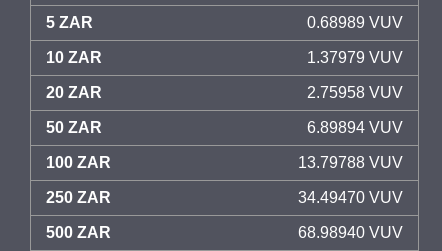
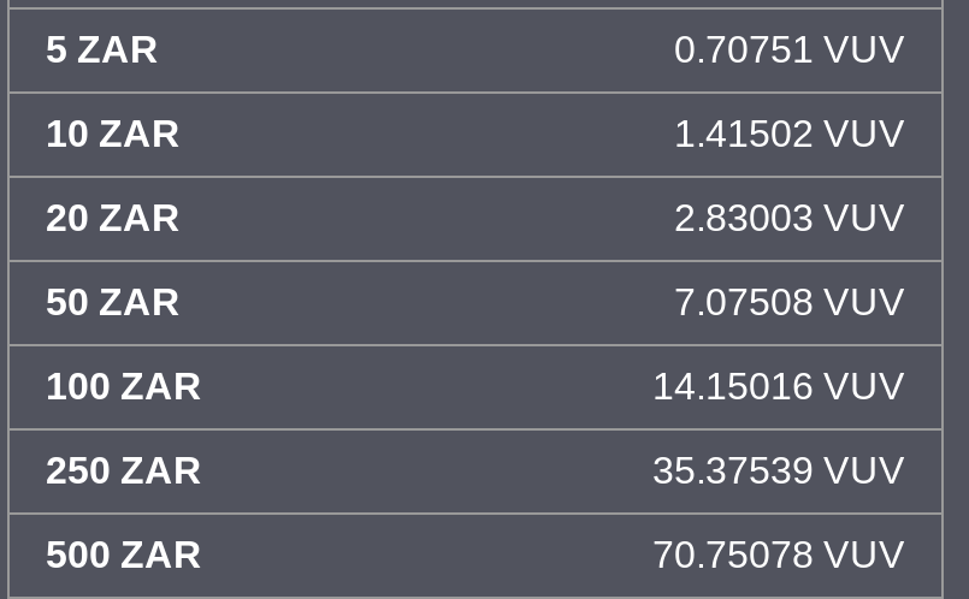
[307,14,403,31] 0.68989 VUV -> [674,29,905,70] 0.70751 VUV
[307,49,403,66] 1.37979 VUV -> [674,113,905,154] 1.41502 VUV
[307,84,403,101] 2.75958 VUV -> [674,197,905,238] 2.83003 VUV
[307,119,403,136] 6.89894 VUV -> [674,281,905,322] 7.07508 VUV
[298,154,403,171] 13.79788 VUV -> [652,366,905,407] 14.15016 VUV
[298,189,403,206] 34.49470 VUV -> [652,450,905,491] 35.37539 VUV
[298,224,403,241] 68.98940 VUV -> [652,534,905,575] 70.75078 VUV

